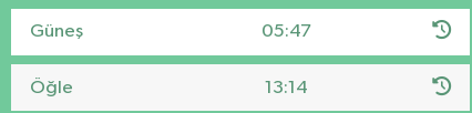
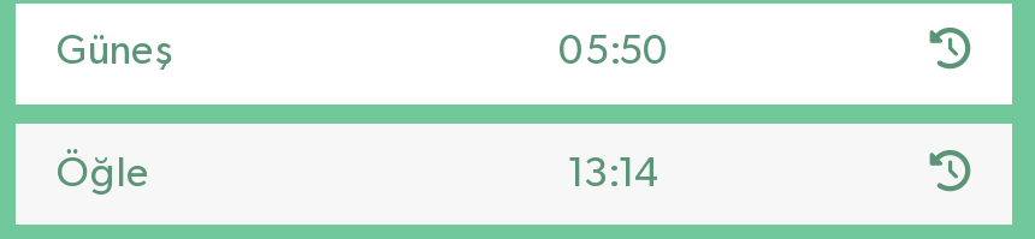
[261,22,311,41] 05:47 -> [558,33,669,74] 05:50

